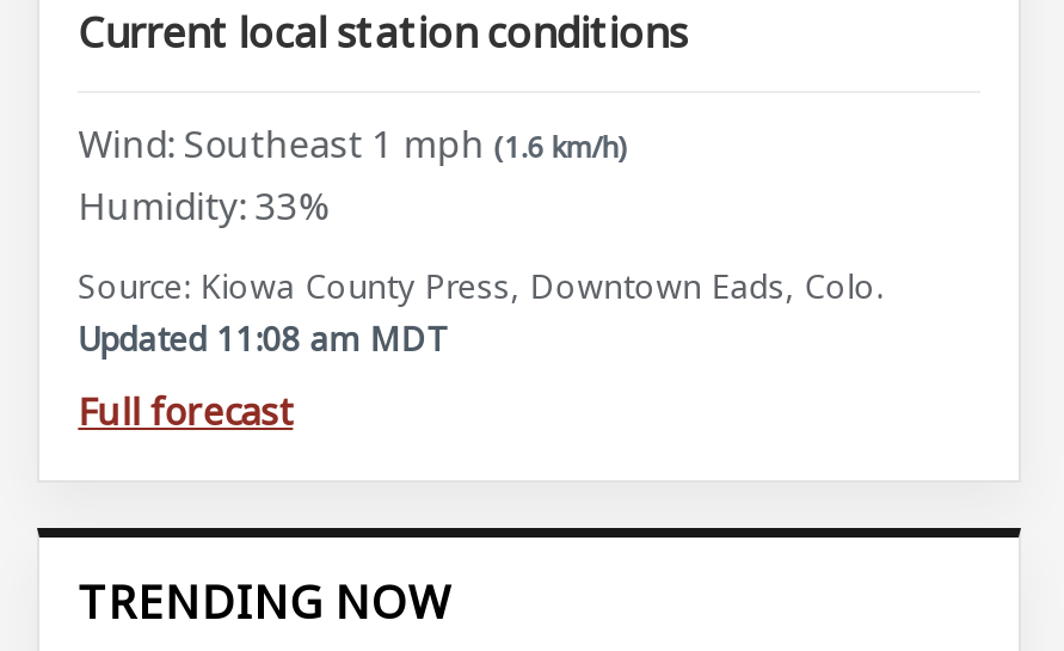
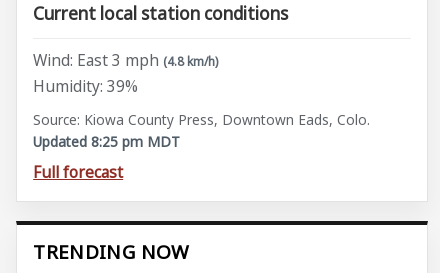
[78,118,625,171] Wind: Southeast 1 mph (1.6 km/h) -> [33,49,218,71] Wind: East 3 mph (4.8 km/h)
[78,179,329,231] Humidity: 33% -> [33,75,138,97] Humidity: 39%
[78,315,448,360] Updated 11:08 am MDT -> [33,132,180,151] Updated 8:25 pm MDT

